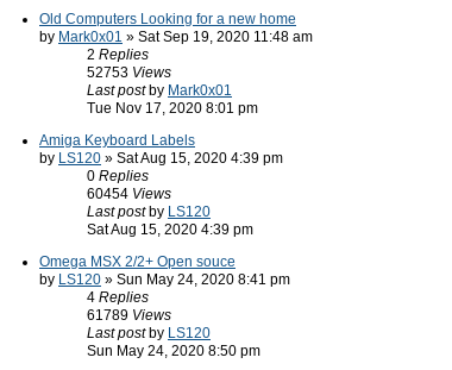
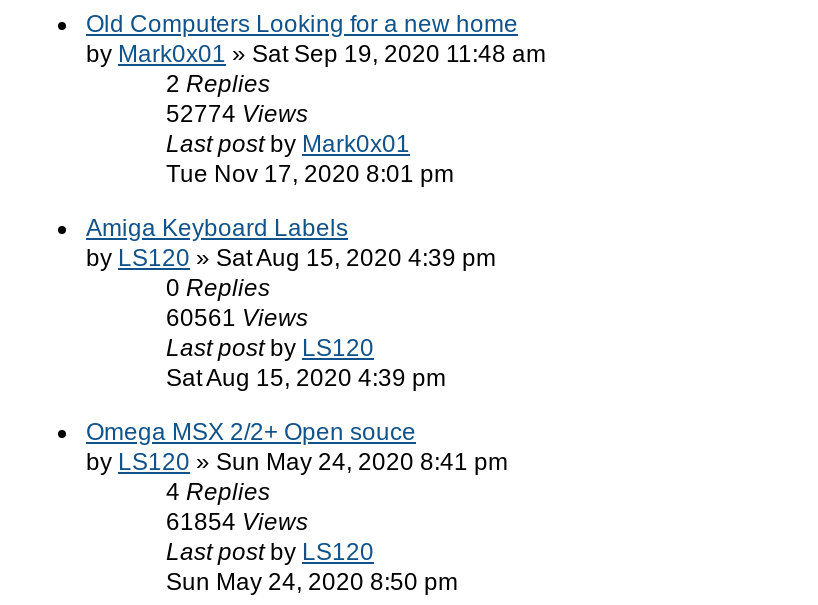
[87,64,171,81] 52753 Views -> [166,100,308,128] 52774 Views
[87,186,171,202] 60454 Views -> [166,304,308,332] 60561 Views
[87,307,171,324] 61789 Views -> [166,508,308,536] 61854 Views

